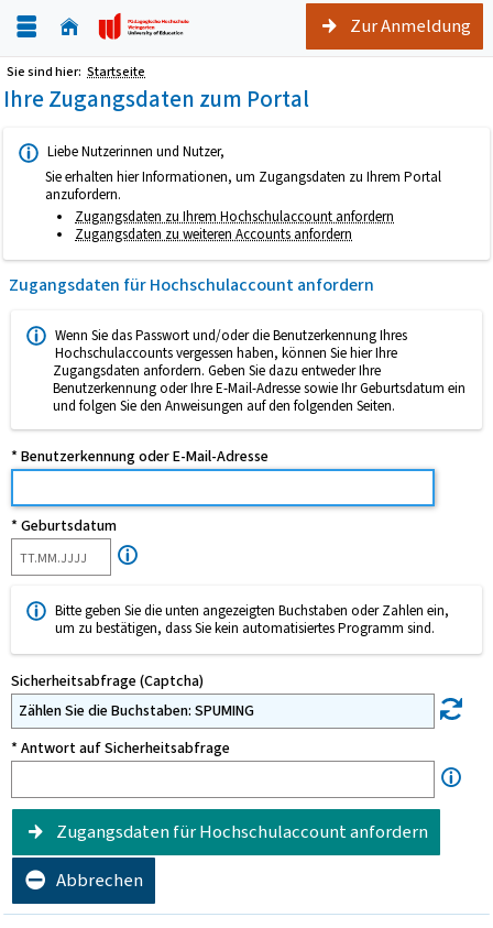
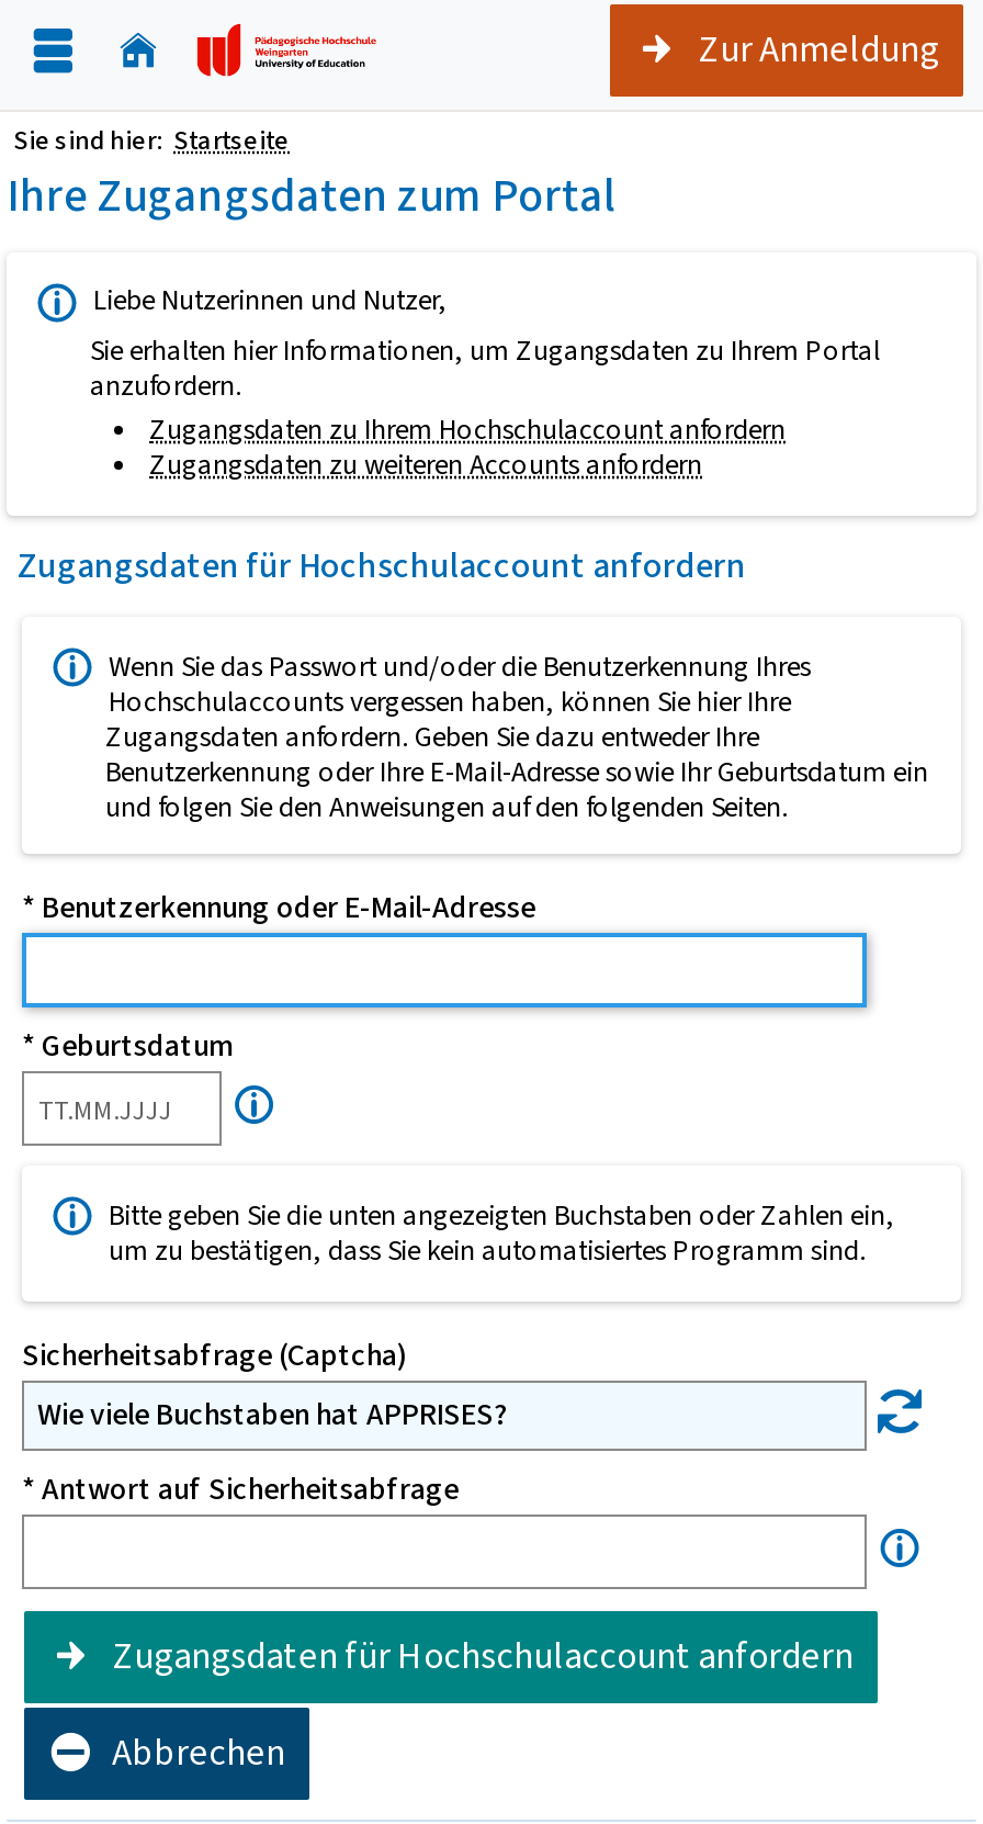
[19,700,254,721] Zählen Sie die Buchstaben: SPUMING -> [37,1394,507,1435] Wie viele Buchstaben hat APPRISES?

